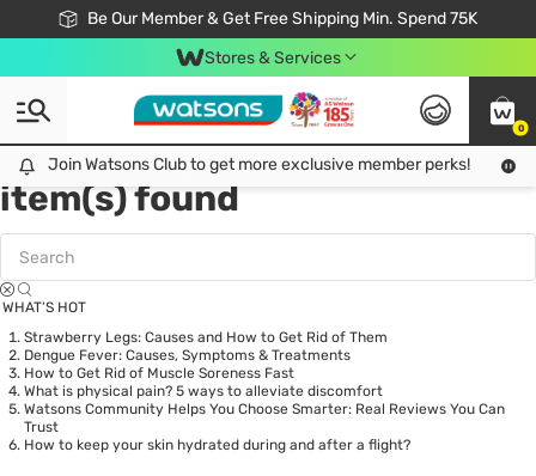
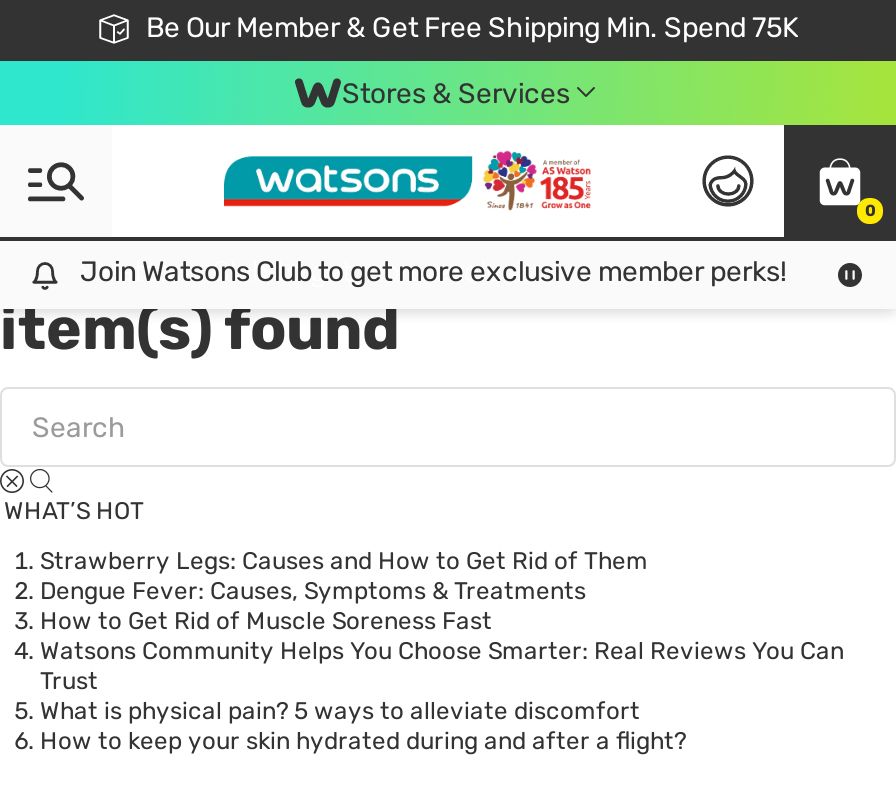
moved [24,383,383,399] -> [40,697,640,725]: What is physical pain? 5 ways to alleviate discomfort

